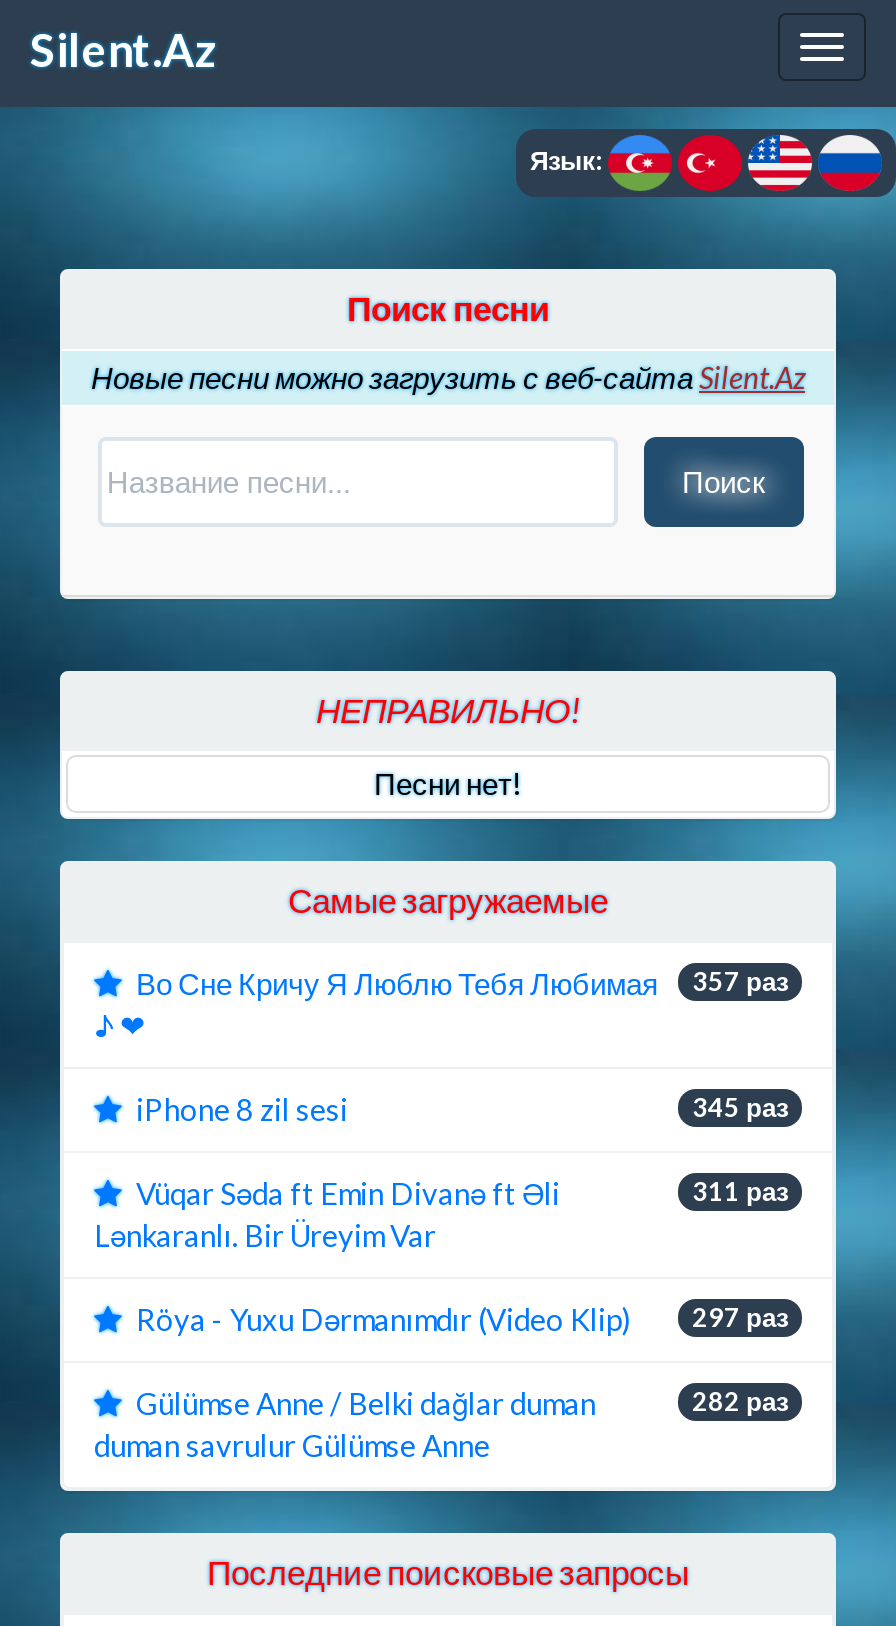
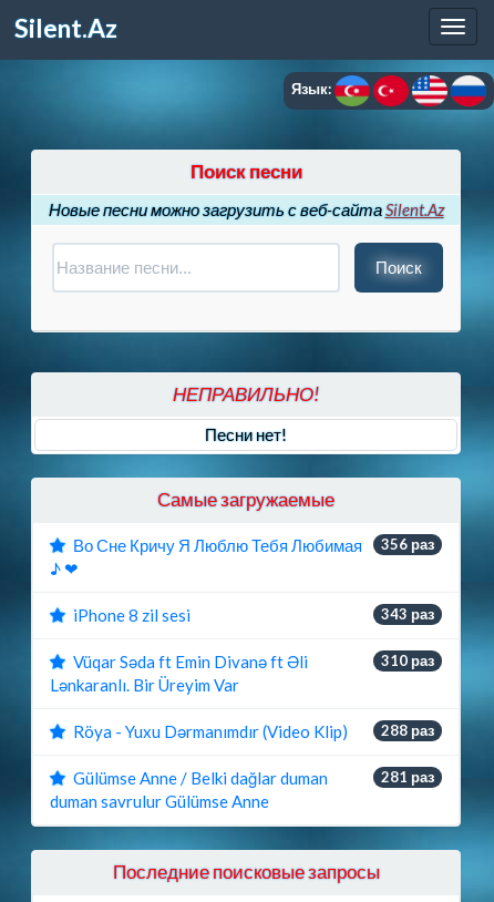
[136,964,788,1000] Во Сне Кричу Я Люблю Тебя Любимая 357 раз -> [73,535,434,555] Во Сне Кричу Я Люблю Тебя Любимая 356 раз
[692,1090,788,1122] 345 раз -> [381,604,434,622] 343 раз
[692,1174,788,1206] 311 раз -> [381,651,434,669] 310 раз
[136,1300,788,1336] Röya - Yuxu Dərmanımdır (Video Klip) 297 раз -> [73,721,434,741] Röya - Yuxu Dərmanımdır (Video Klip) 288 раз
[692,1384,788,1416] 282 раз -> [381,767,434,785] 281 раз

